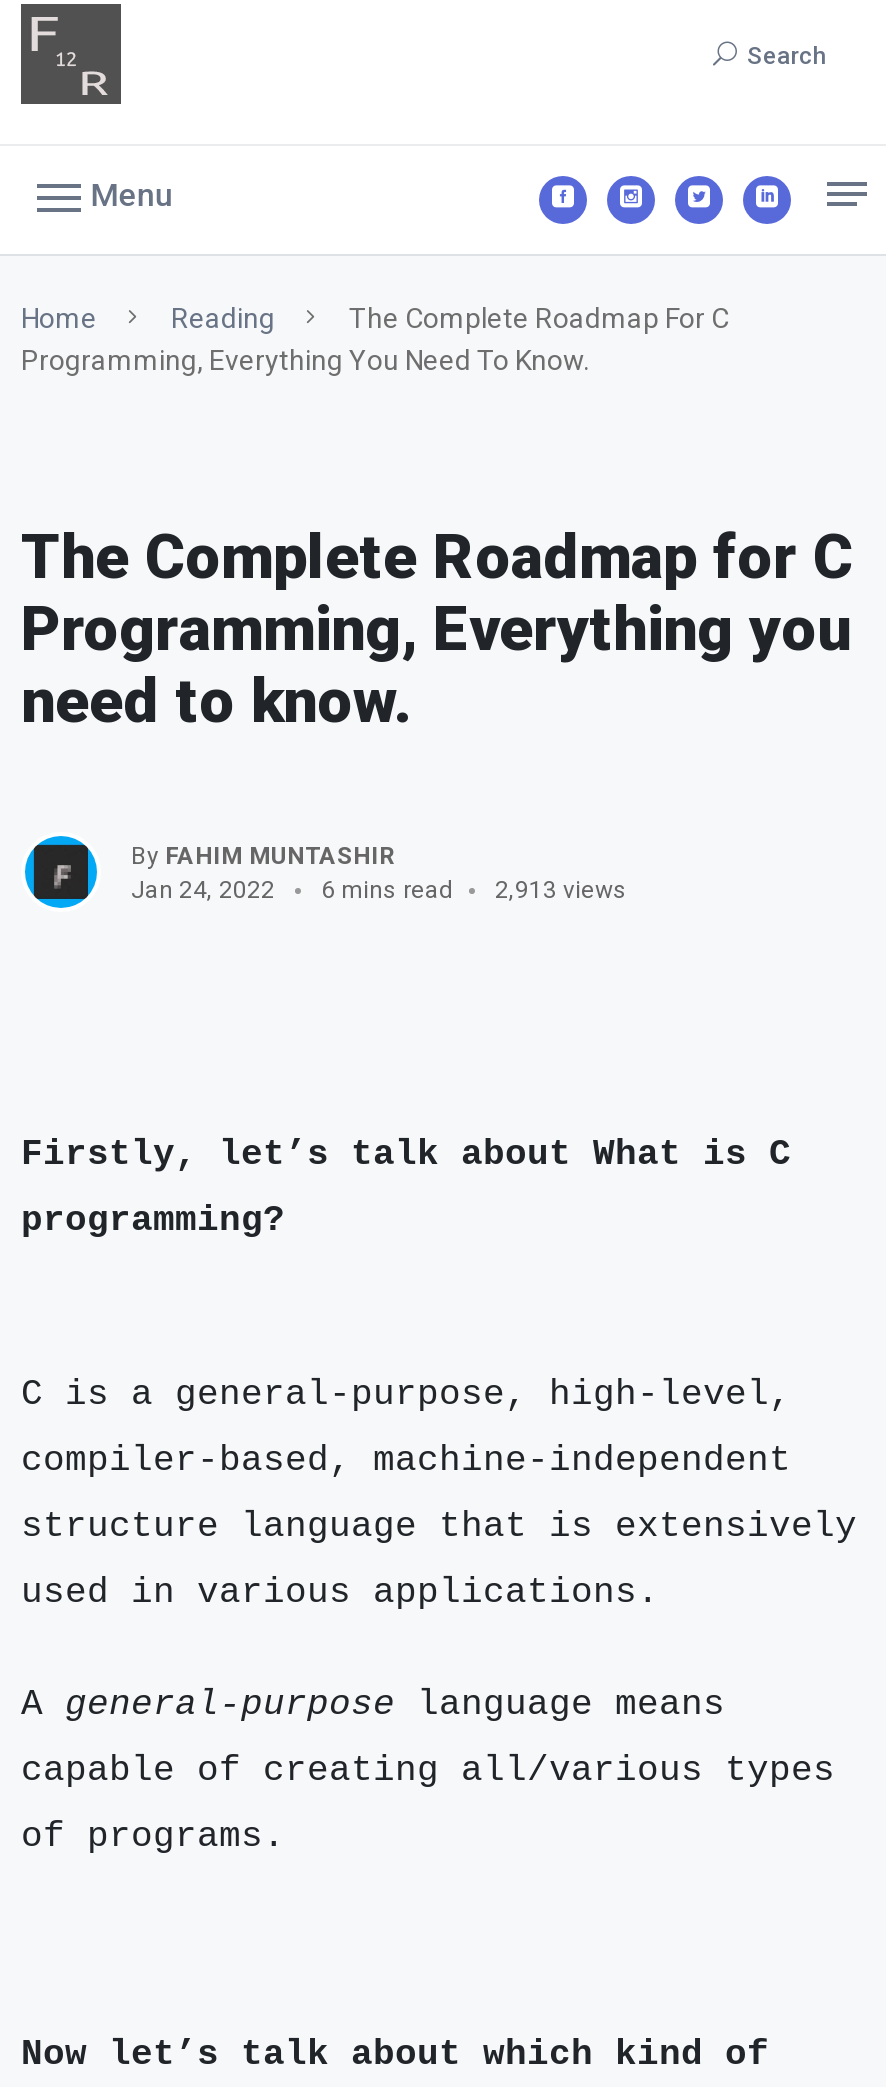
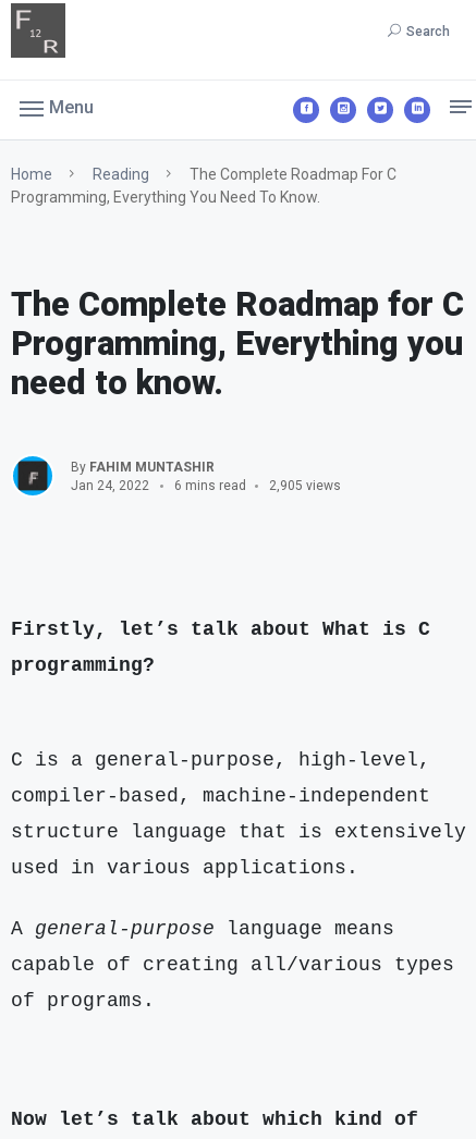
[131,876,627,904] Jan 24, 2022 6 mins read 2,913 views -> [71,478,341,493] Jan 24, 2022 6 mins read 2,905 views

